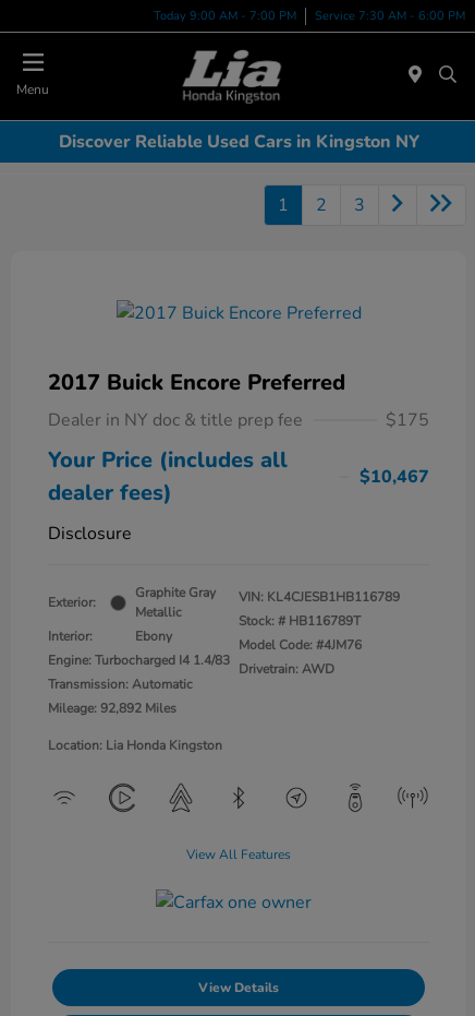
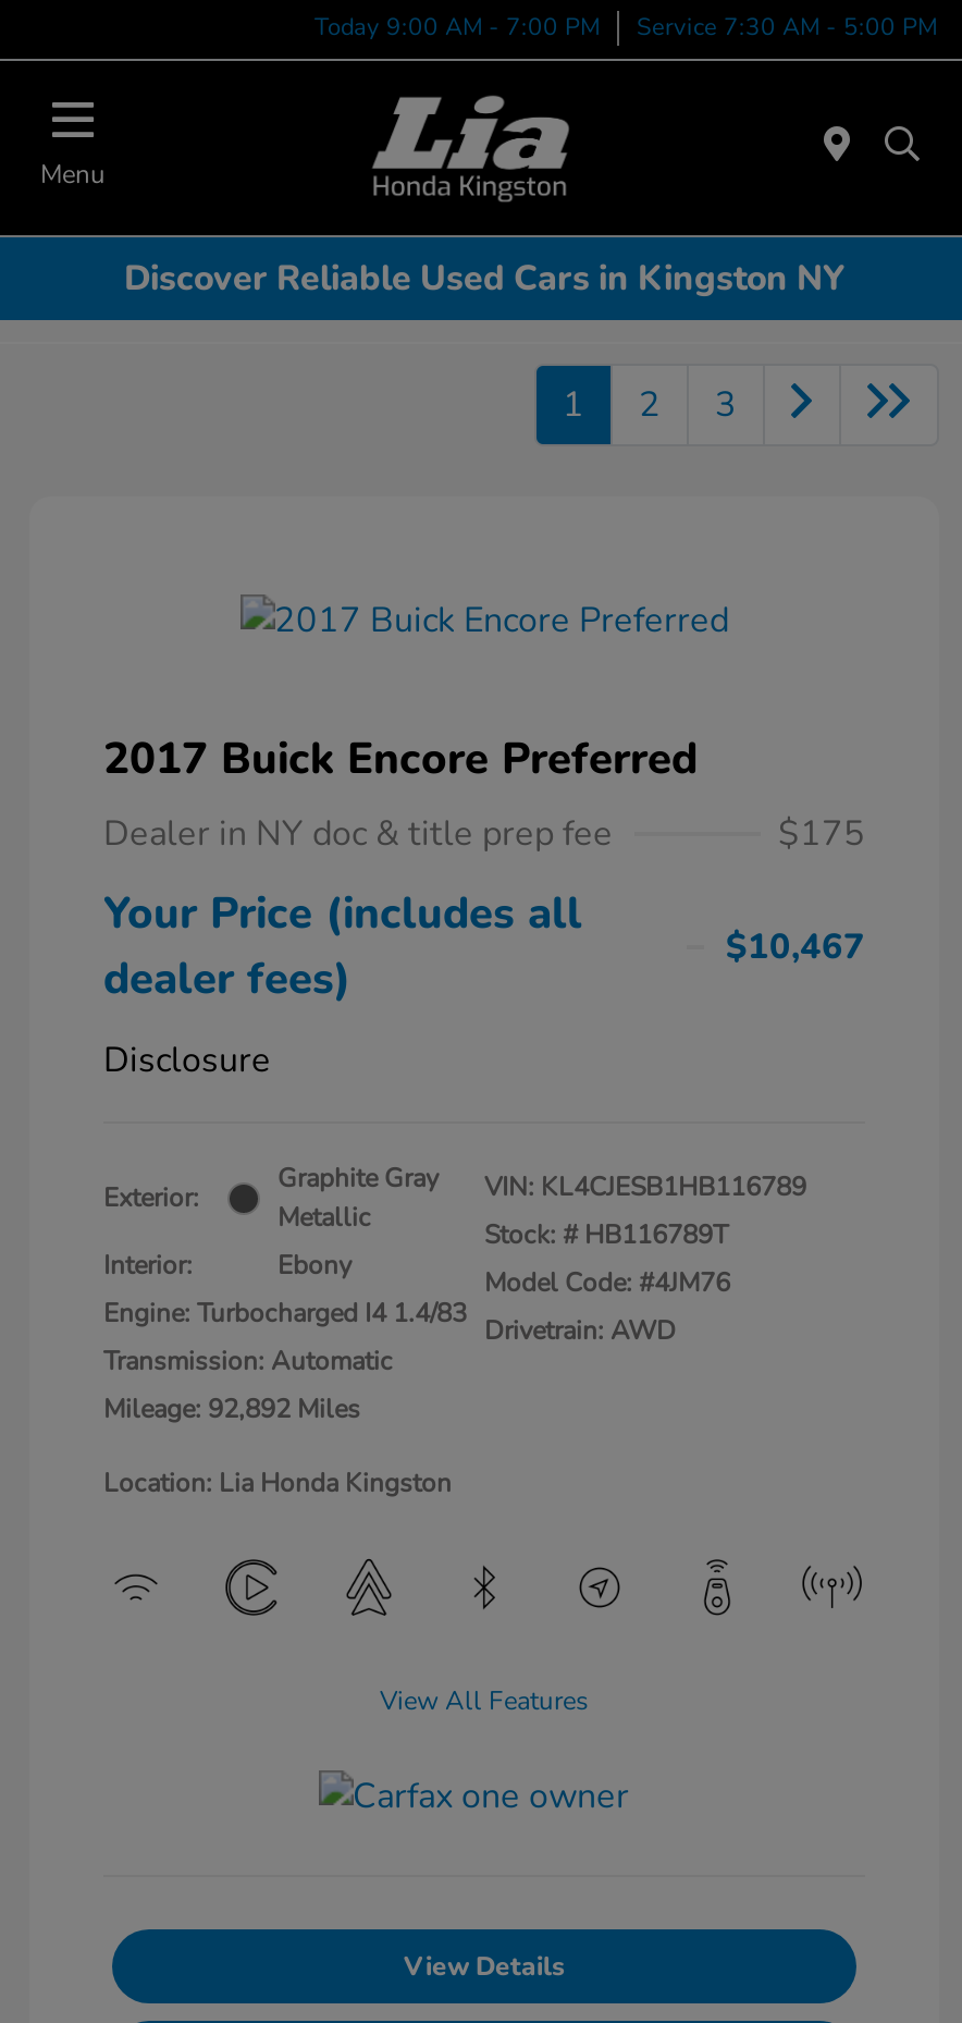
[154,7,465,23] Today 9:00 AM - 7:00 PM Service 7:30 AM - 6:00 PM -> [314,10,937,42] Today 9:00 AM - 7:00 PM Service 7:30 AM - 5:00 PM

